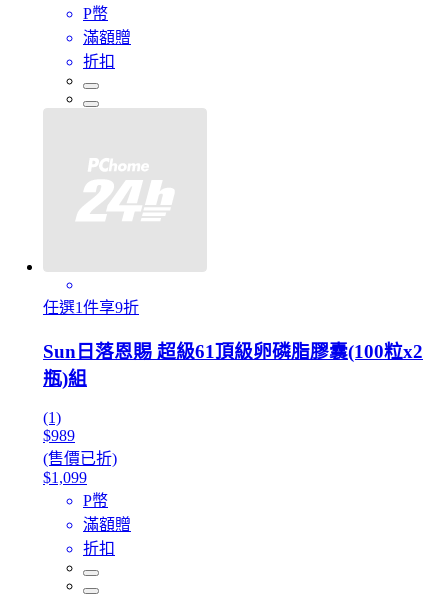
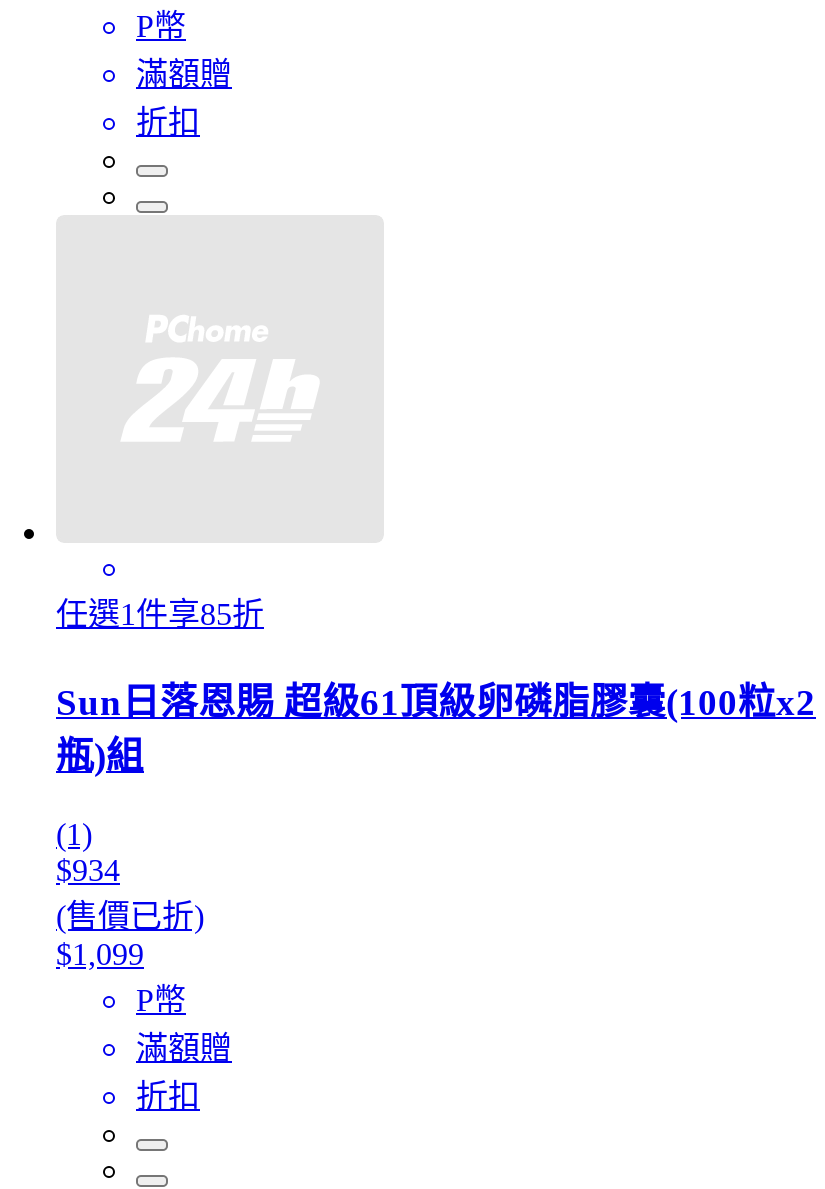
[43,299,139,316] 任選1件享9折 -> [56,597,264,631] 任選1件享85折
[43,427,75,444] $989 -> [56,853,120,887] $934

